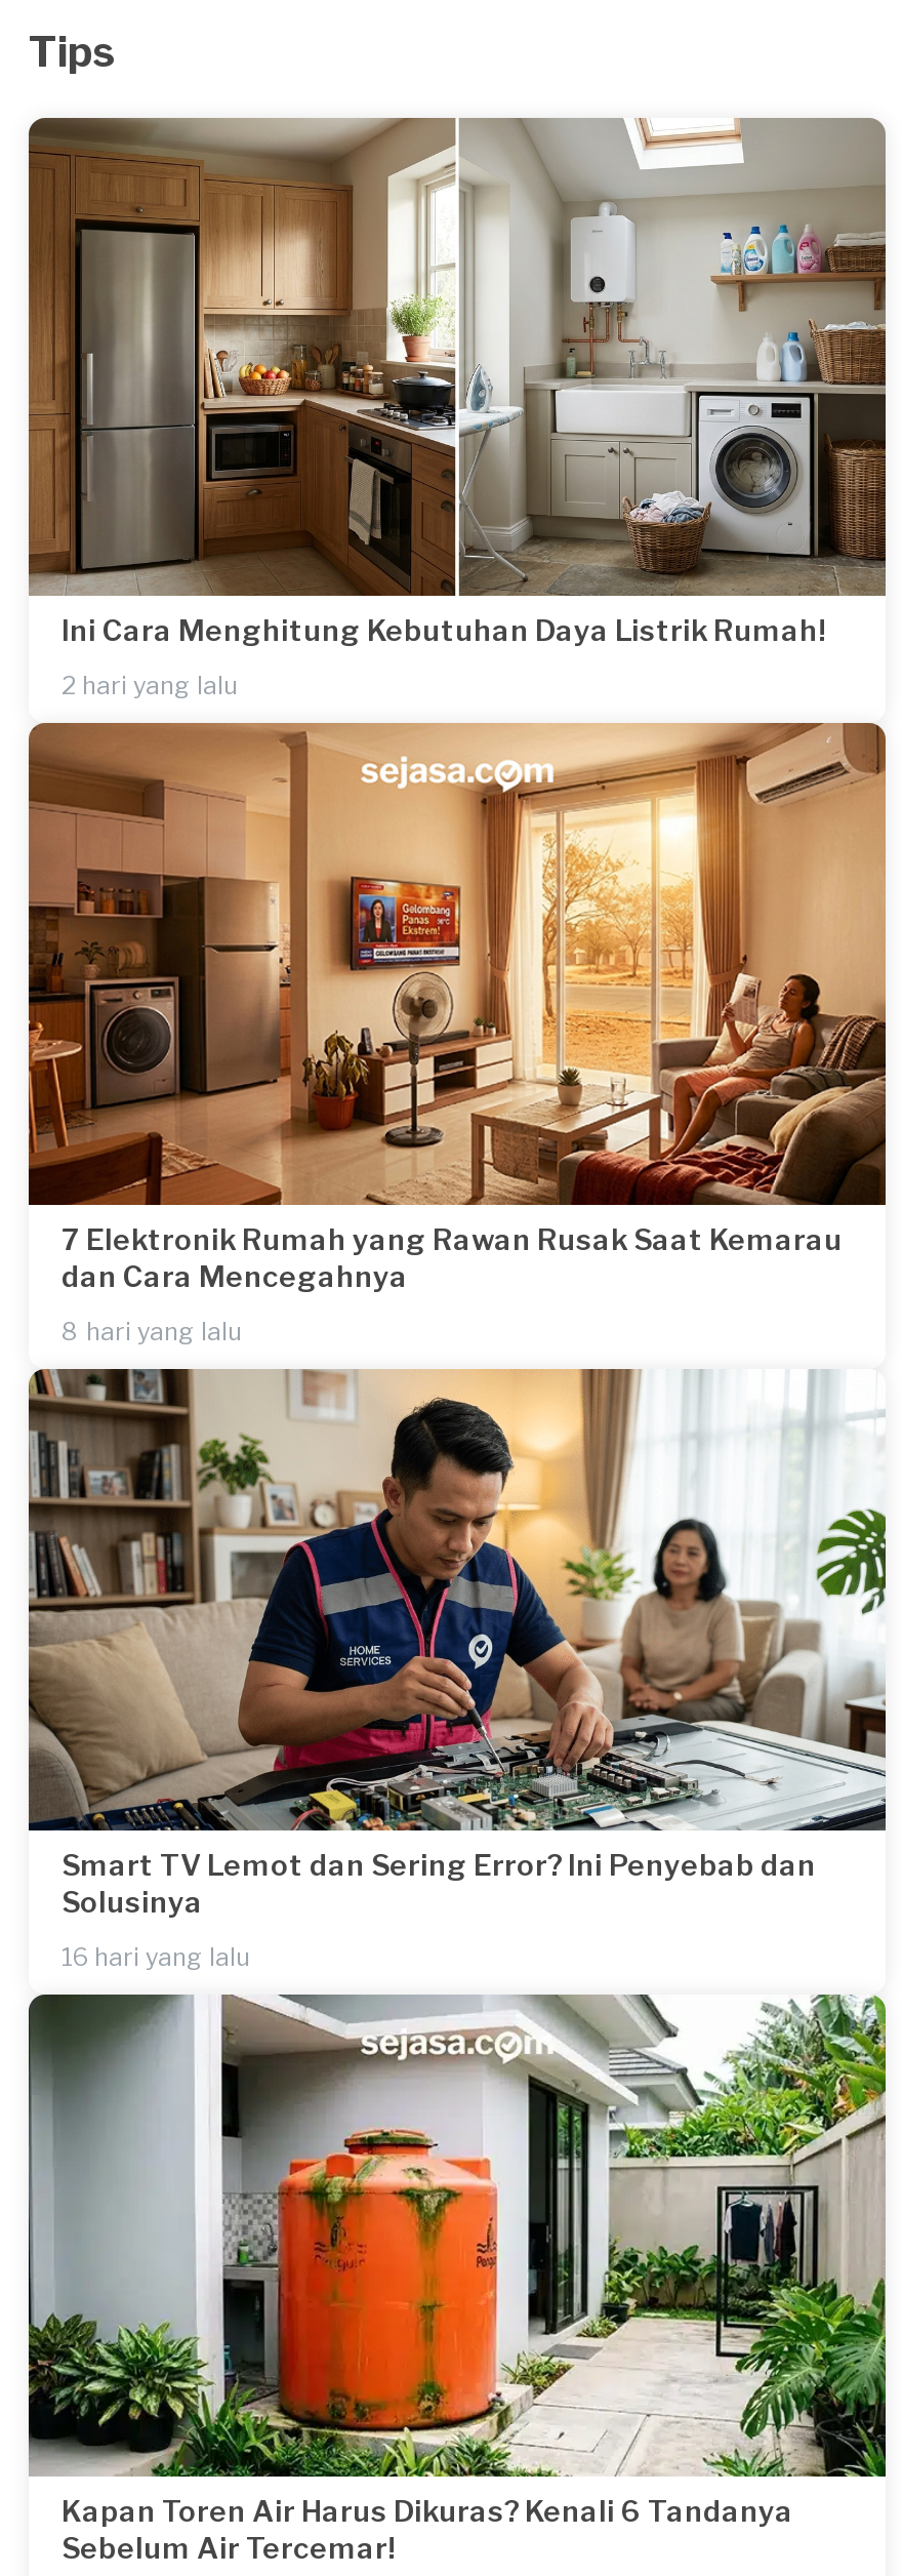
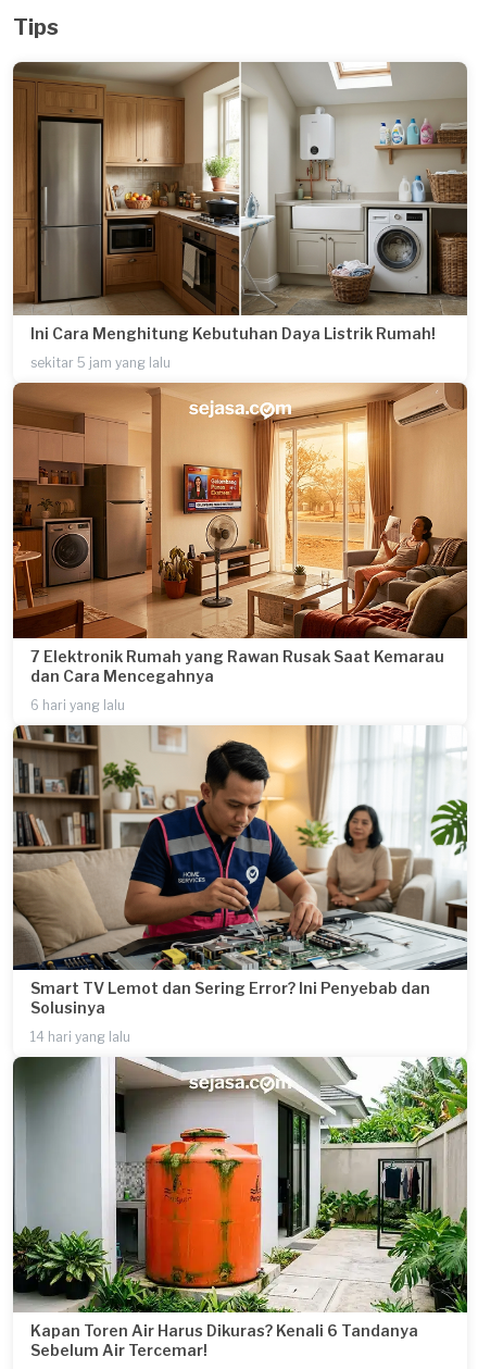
[61,670,238,701] 2 hari yang lalu -> [30,355,171,371] sekitar 5 jam yang lalu
[61,1317,242,1347] 8 hari yang lalu -> [30,698,125,714] 6 hari yang lalu
[61,1941,250,1972] 16 hari yang lalu -> [30,1029,130,1045] 14 hari yang lalu

